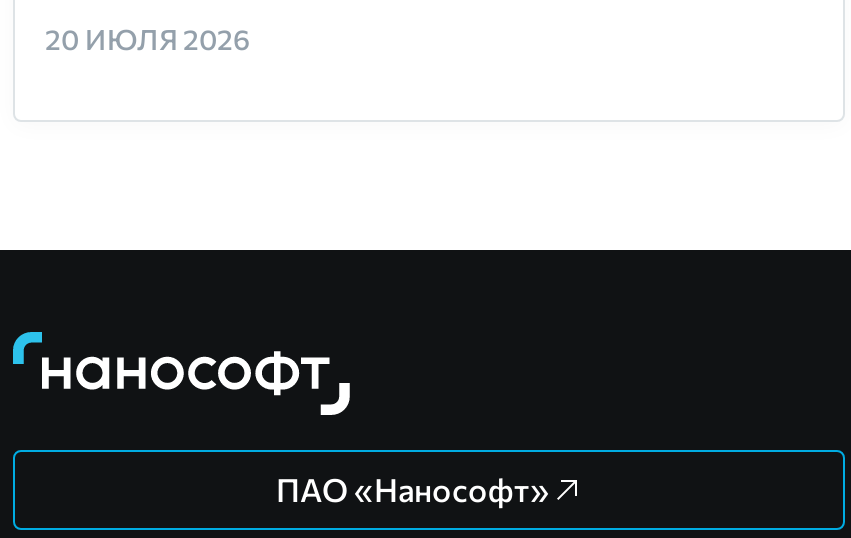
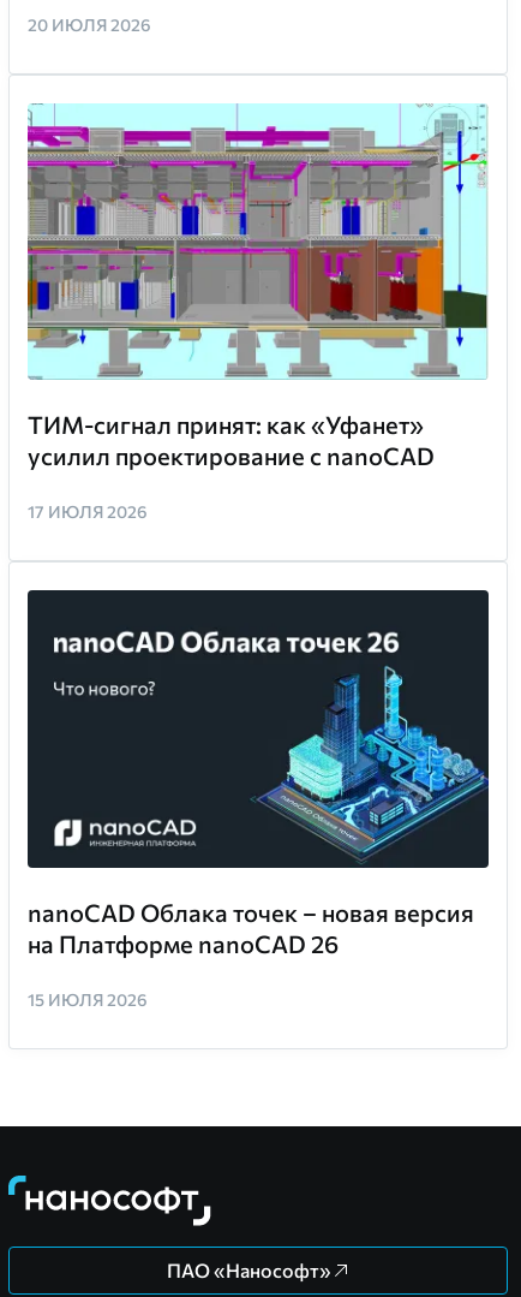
none -> [26,102,489,522] [image] | ТИМ-сигнал принят: как «Уфанет» | усилил проектирование с nanoCAD | 17 ИЮЛЯ 2026
none -> [26,589,490,1009] [image] | nanoCAD Облака точек – новая версия | на Платформе nanoCAD 26 | 15 ИЮЛЯ 2026

